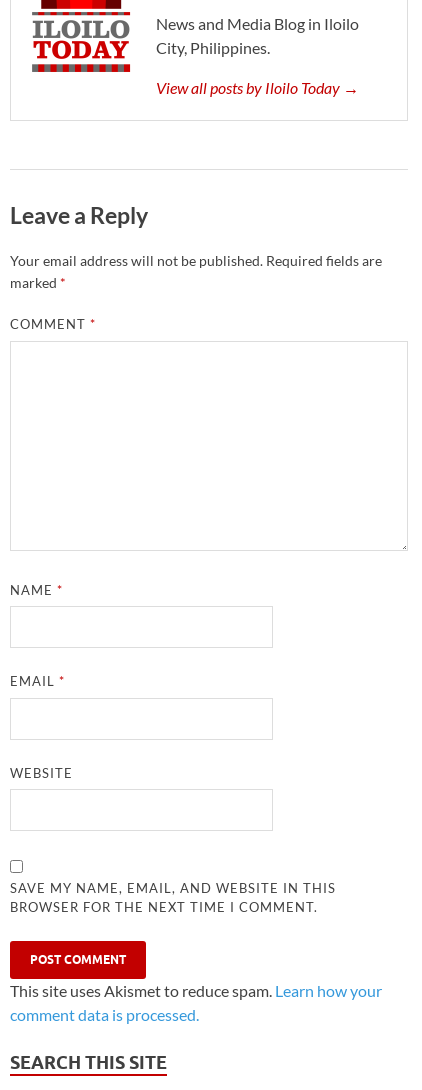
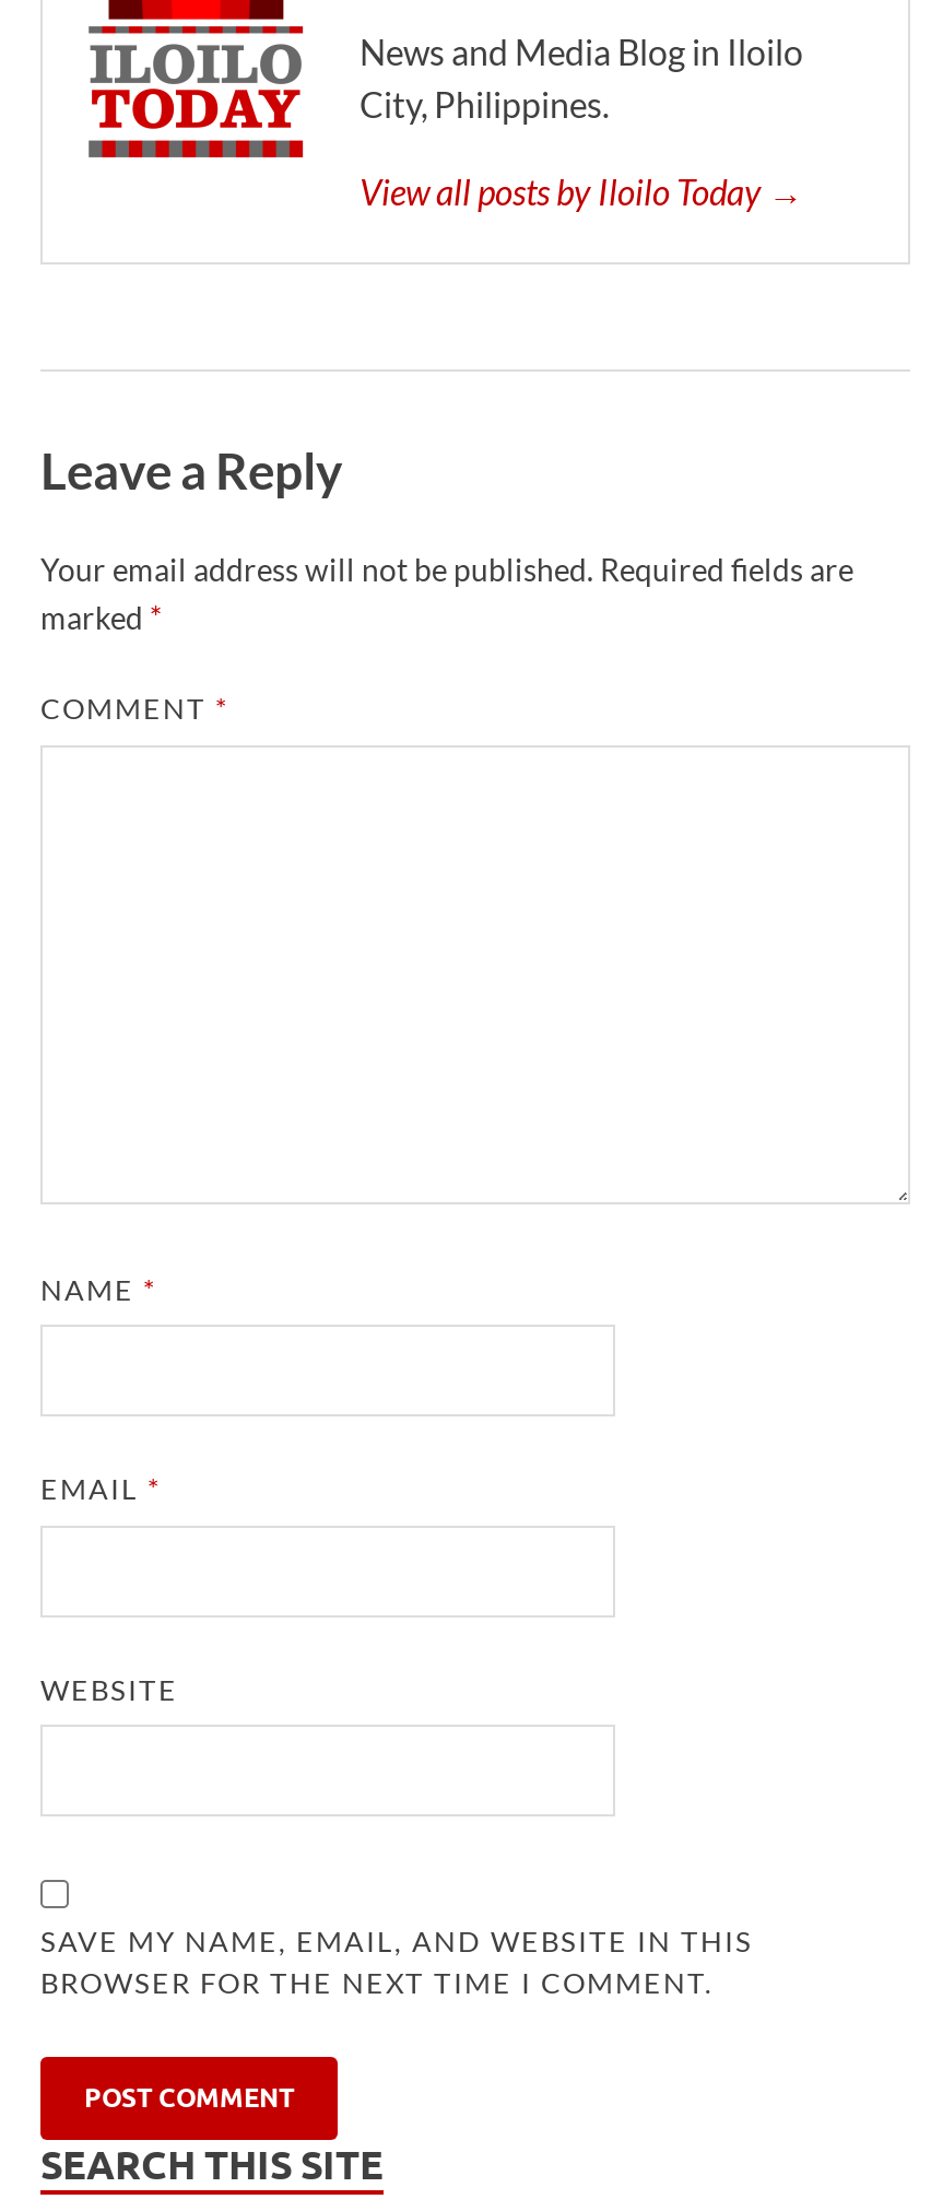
[10,981,382,1024] This site uses Akismet to reduce spam. Learn how your | comment data is processed. -> none

